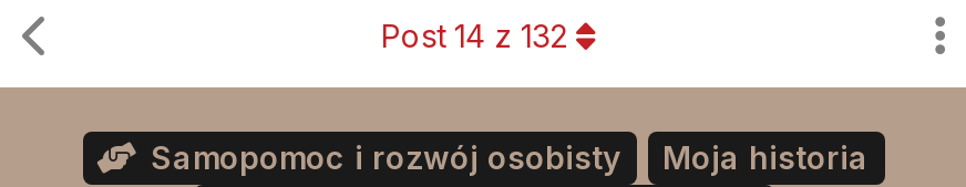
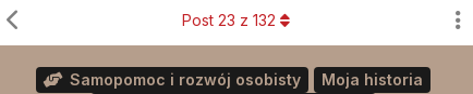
[381,17,567,54] Post 14 z 132 -> [181,11,275,29] Post 23 z 132

